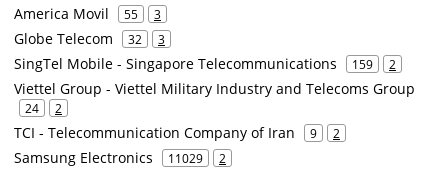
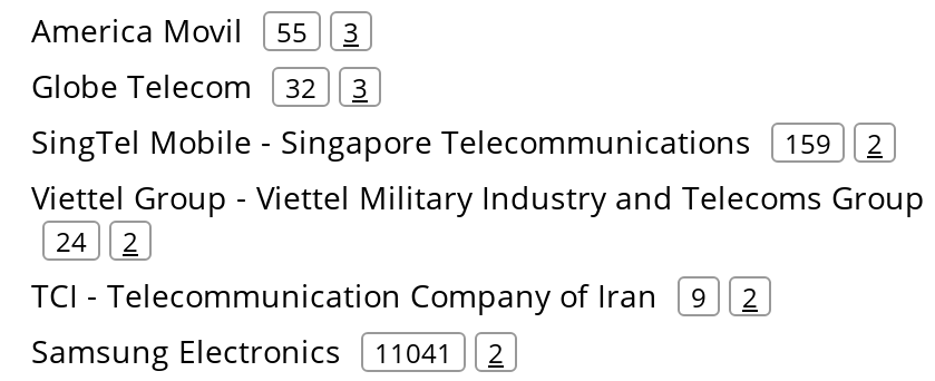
[14,148,226,167] Samsung Electronics 11029 2 -> [31,330,504,372] Samsung Electronics 11041 2

